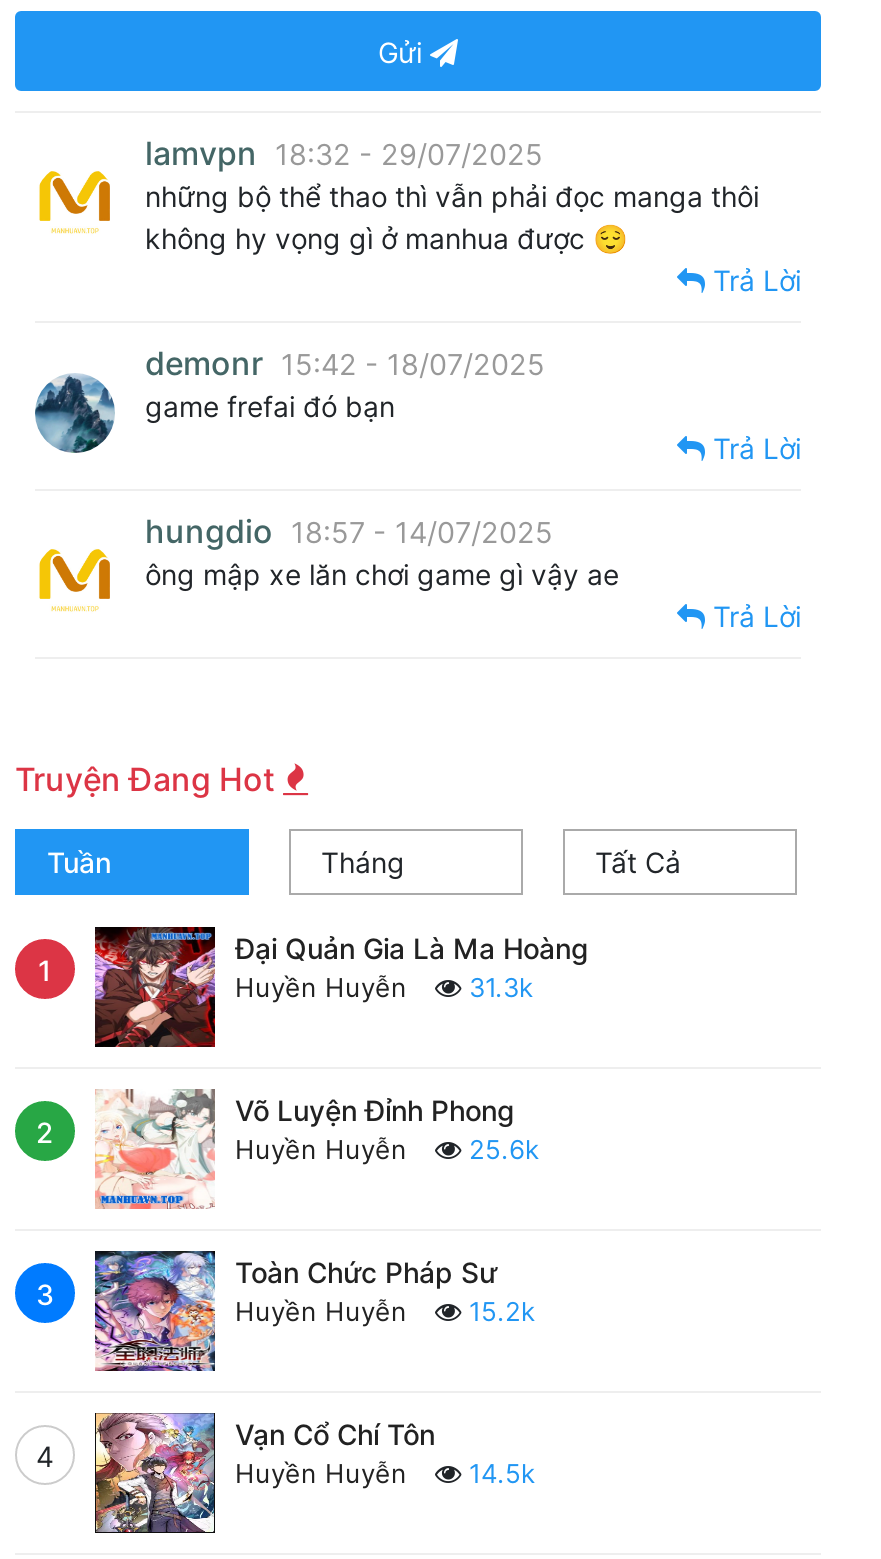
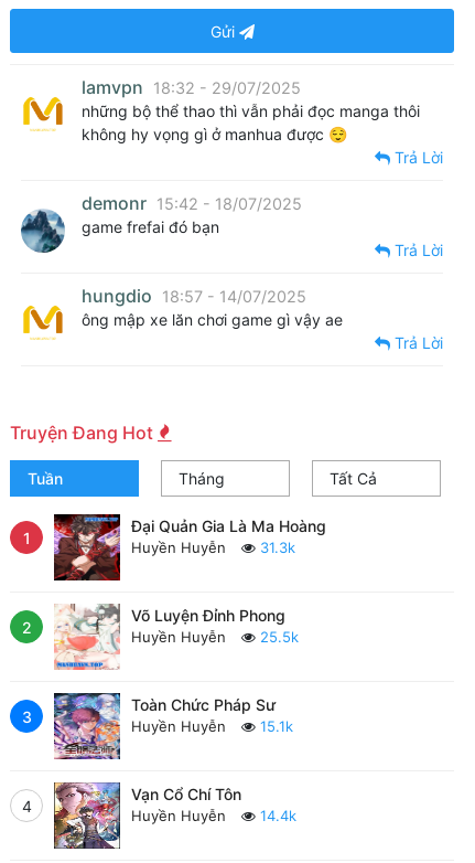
[235,1133,539,1165] Huyền Huyễn 25.6k -> [131,628,299,645] Huyền Huyễn 25.5k
[235,1295,535,1327] Huyền Huyễn 15.2k -> [131,717,293,735] Huyền Huyễn 15.1k
[235,1457,535,1489] Huyền Huyễn 14.5k -> [131,806,296,824] Huyền Huyễn 14.4k

